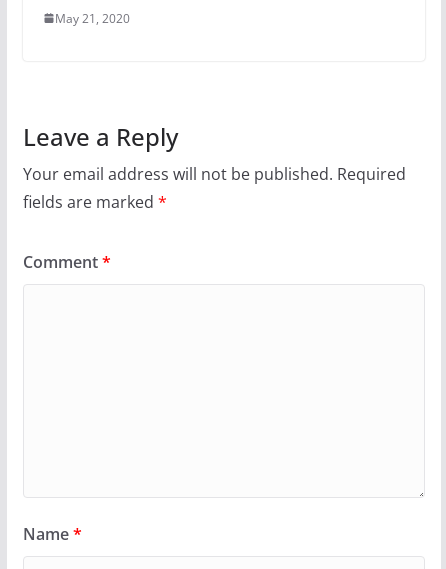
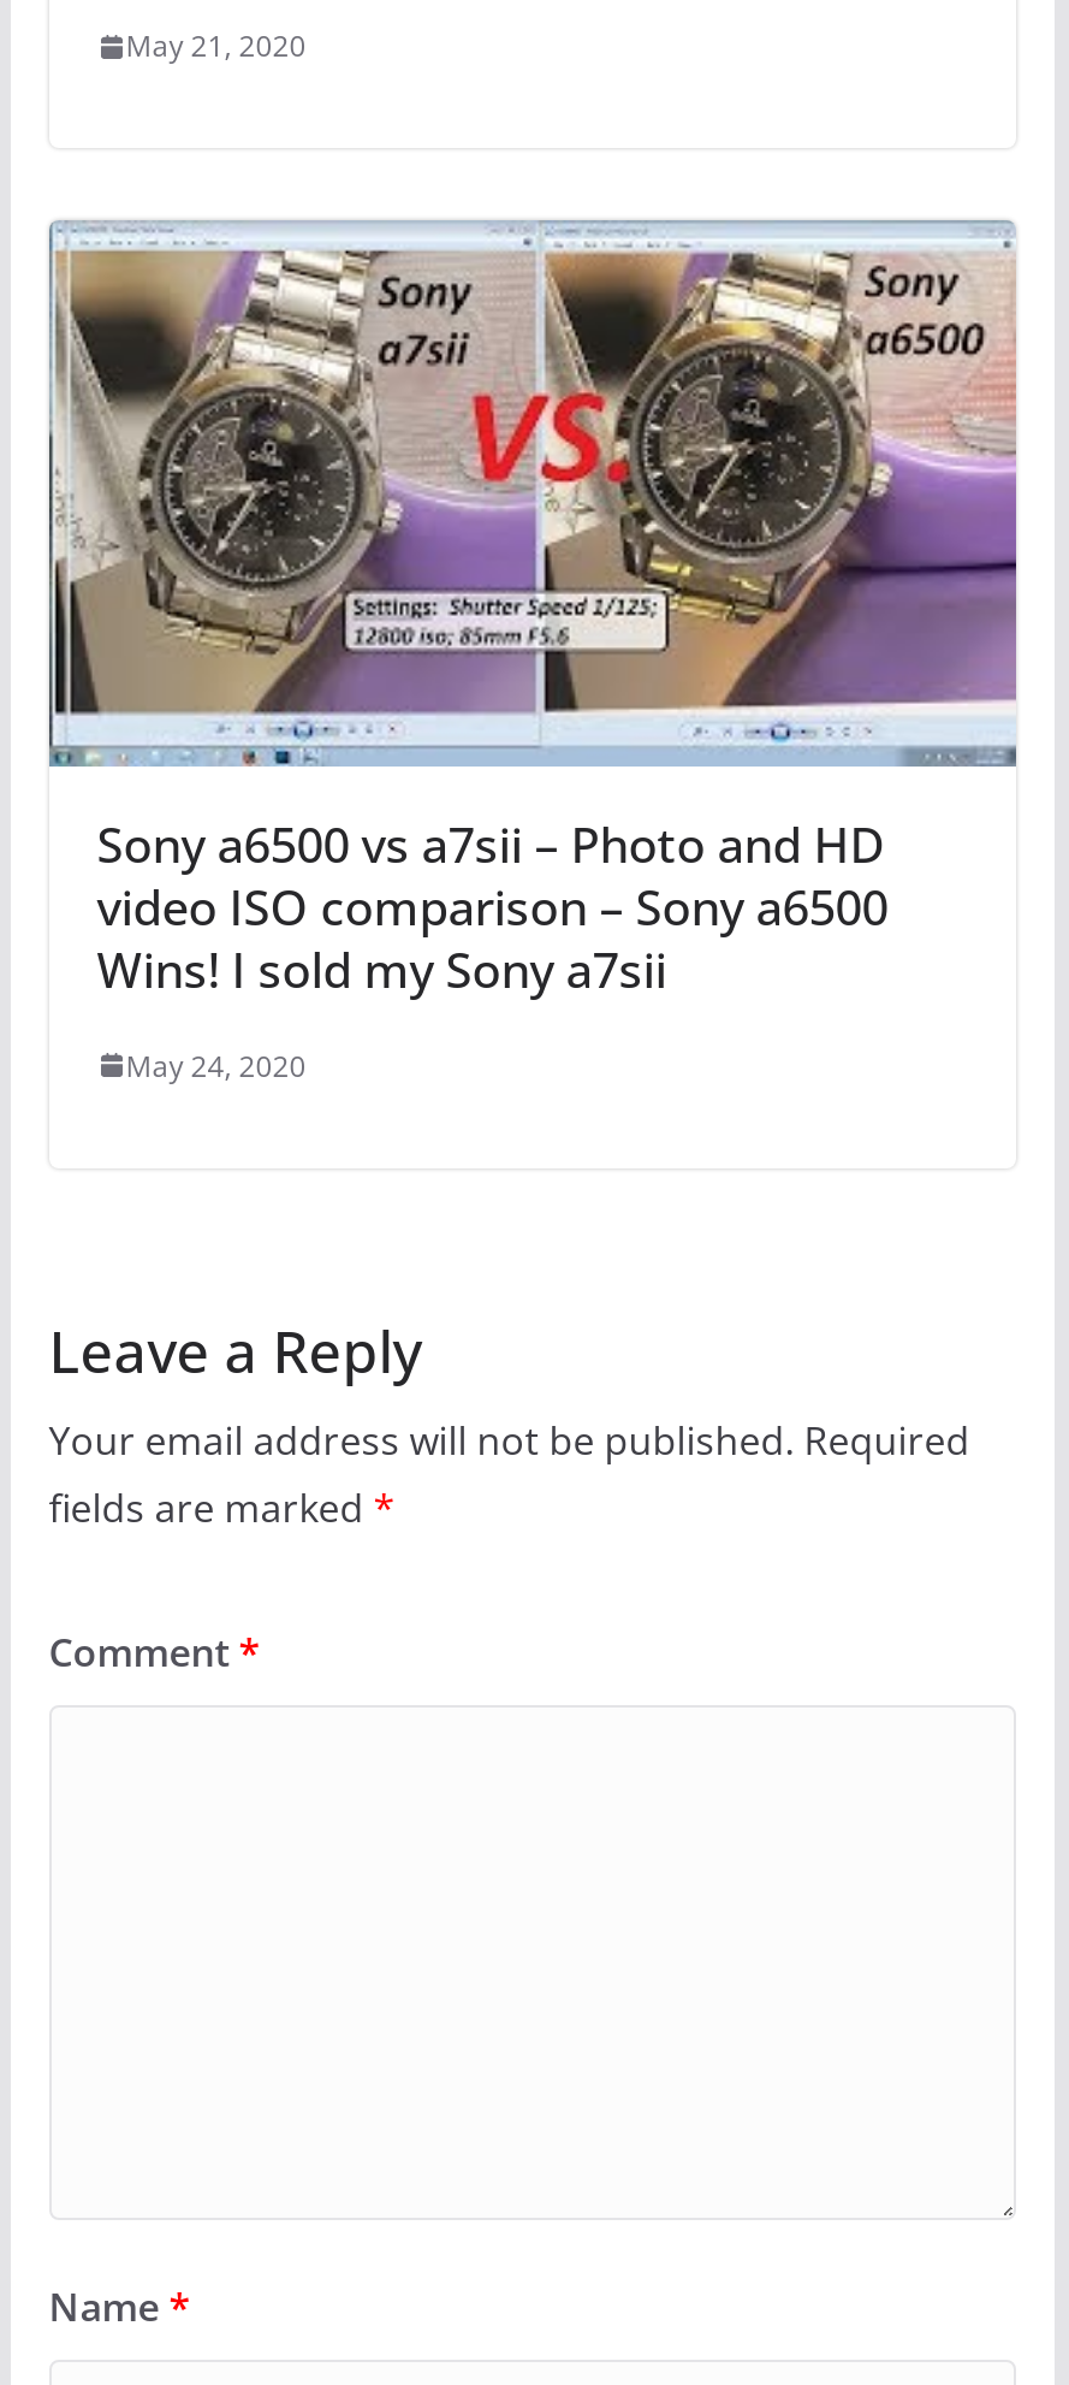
none -> [47,217,1018,1086] [image] | Sony a6500 vs a7sii – Photo and HD | video ISO comparison – Sony a6500 | Wins! I sold my Sony a7sii | May 24, 2020

